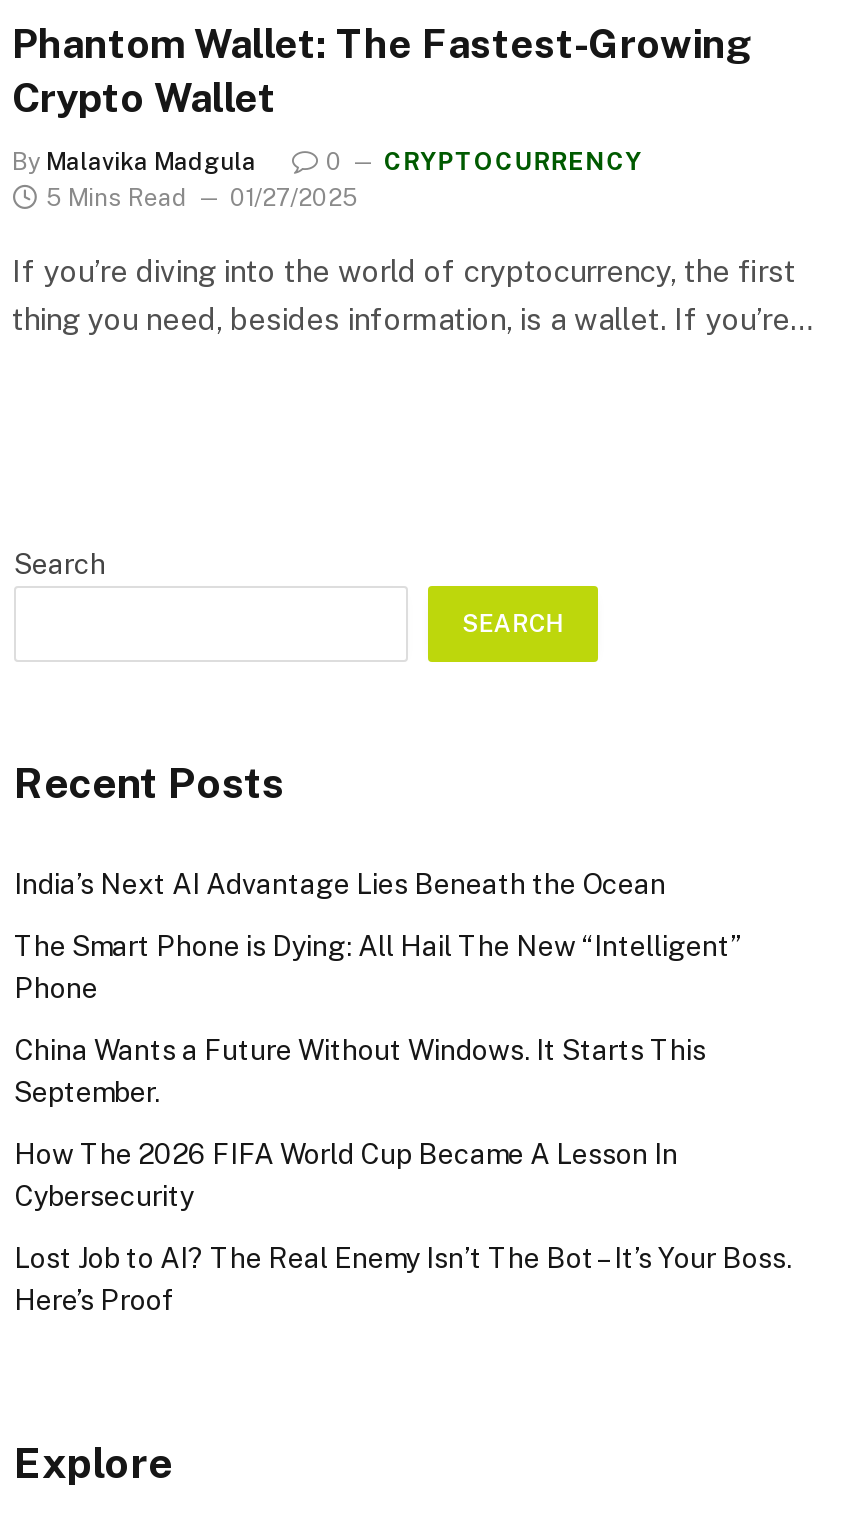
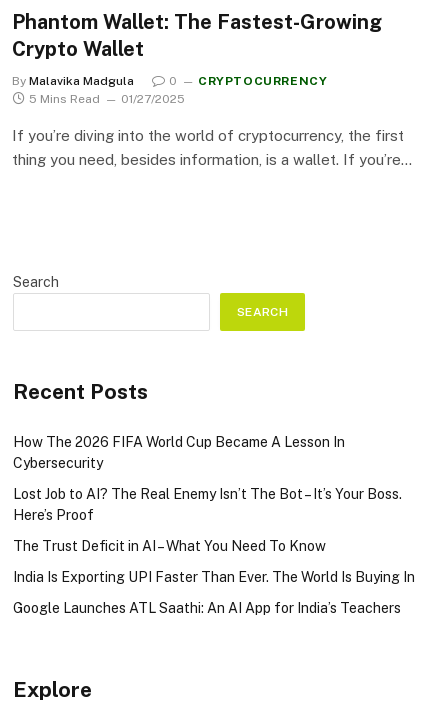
[14,867,742,1107] India’s Next AI Advantage Lies Beneath the Ocean | The Smart Phone is Dying: All Hail The New “Intelligent” | Phone | China Wants a Future Without Windows. It Starts This | September. -> none
moved [14,1137,792,1315] -> [13,434,402,523]: How The 2026 FIFA World Cup Became A Lesson In | Cybersecurity | Lost Job to AI? The Real Enemy Isn’t The Bot – It’s Your Boss. | Here’s Proof
none -> [13,538,415,616] The Trust Deficit in AI – What You Need To Know | India Is Exporting UPI Faster Than Ever. The World Is Buying In | Google Launches ATL Saathi: An AI App for India’s Teachers

